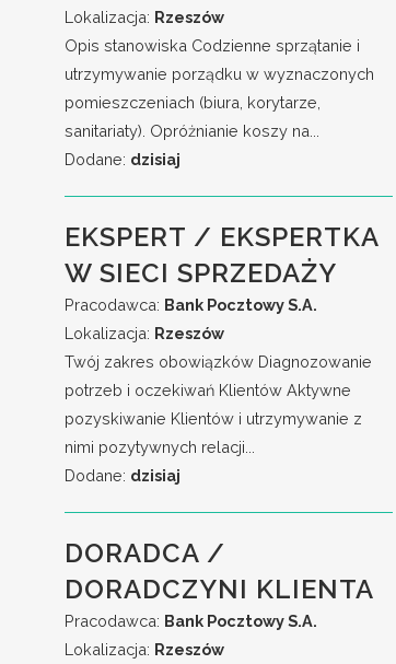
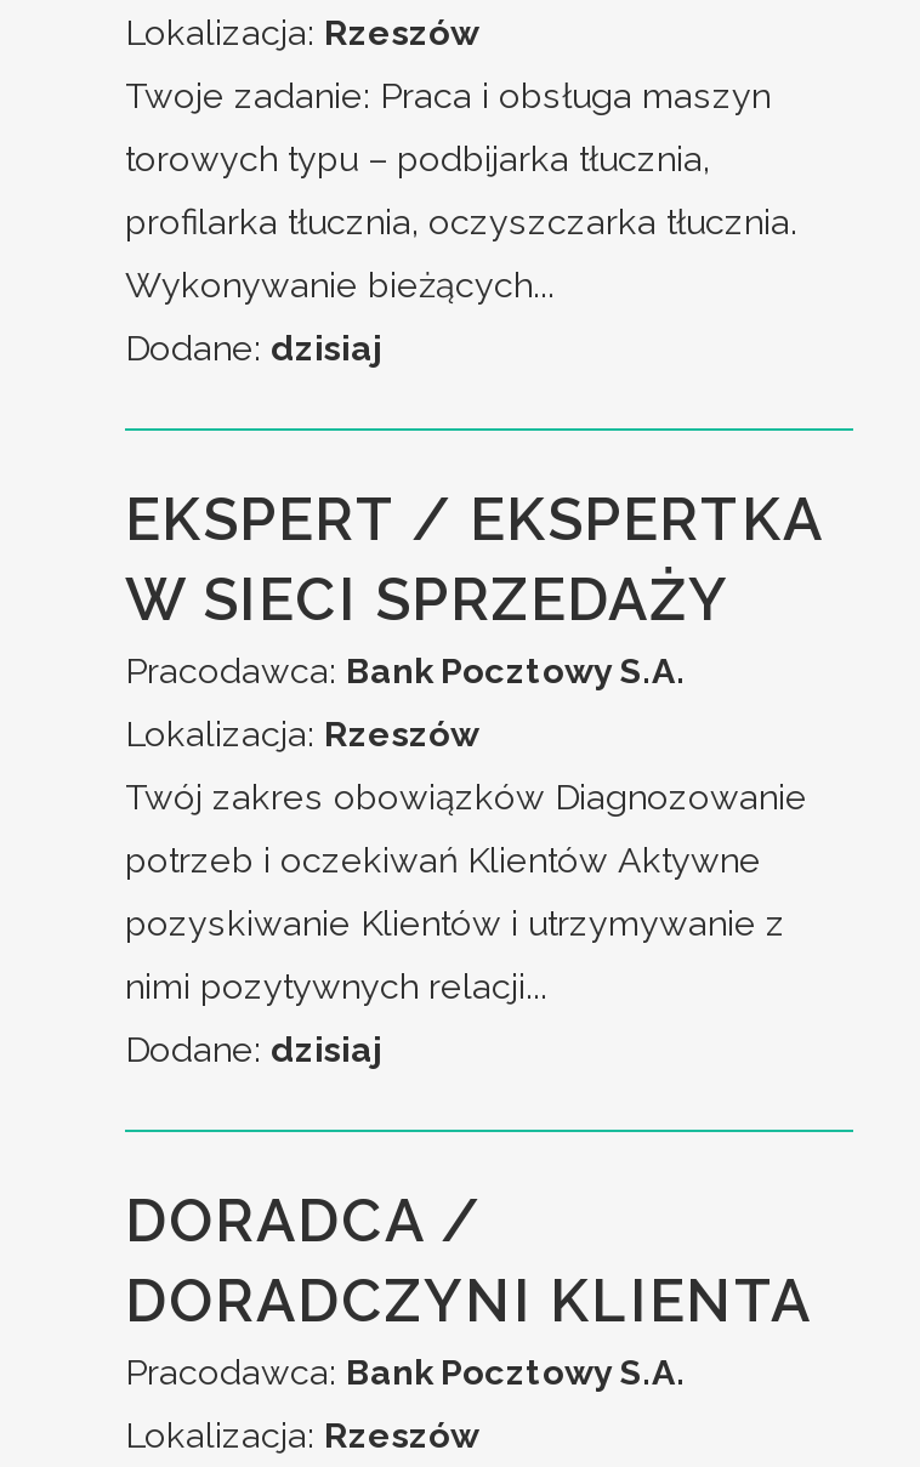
[65,36,360,55] Opis stanowiska Codzienne sprzątanie i -> [125,74,771,115] Twoje zadanie: Praca i obsługa maszyn
[65,65,374,83] utrzymywanie porządku w wyznaczonych -> [125,137,710,178] torowych typu – podbijarka tłucznia,
[65,93,321,112] pomieszczeniach (biura, korytarze, -> [125,200,797,241] profilarka tłucznia, oczyszczarka tłucznia.
[65,121,319,140] sanitariaty). Opróżnianie koszy na... -> [125,263,555,305] Wykonywanie bieżących...

